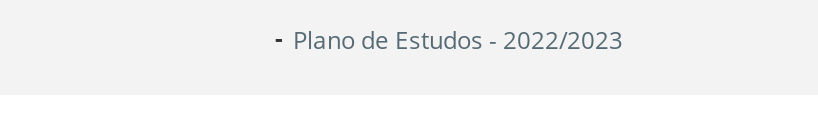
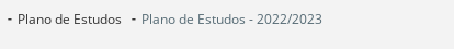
none -> [18,10,122,28] Plano de Estudos

